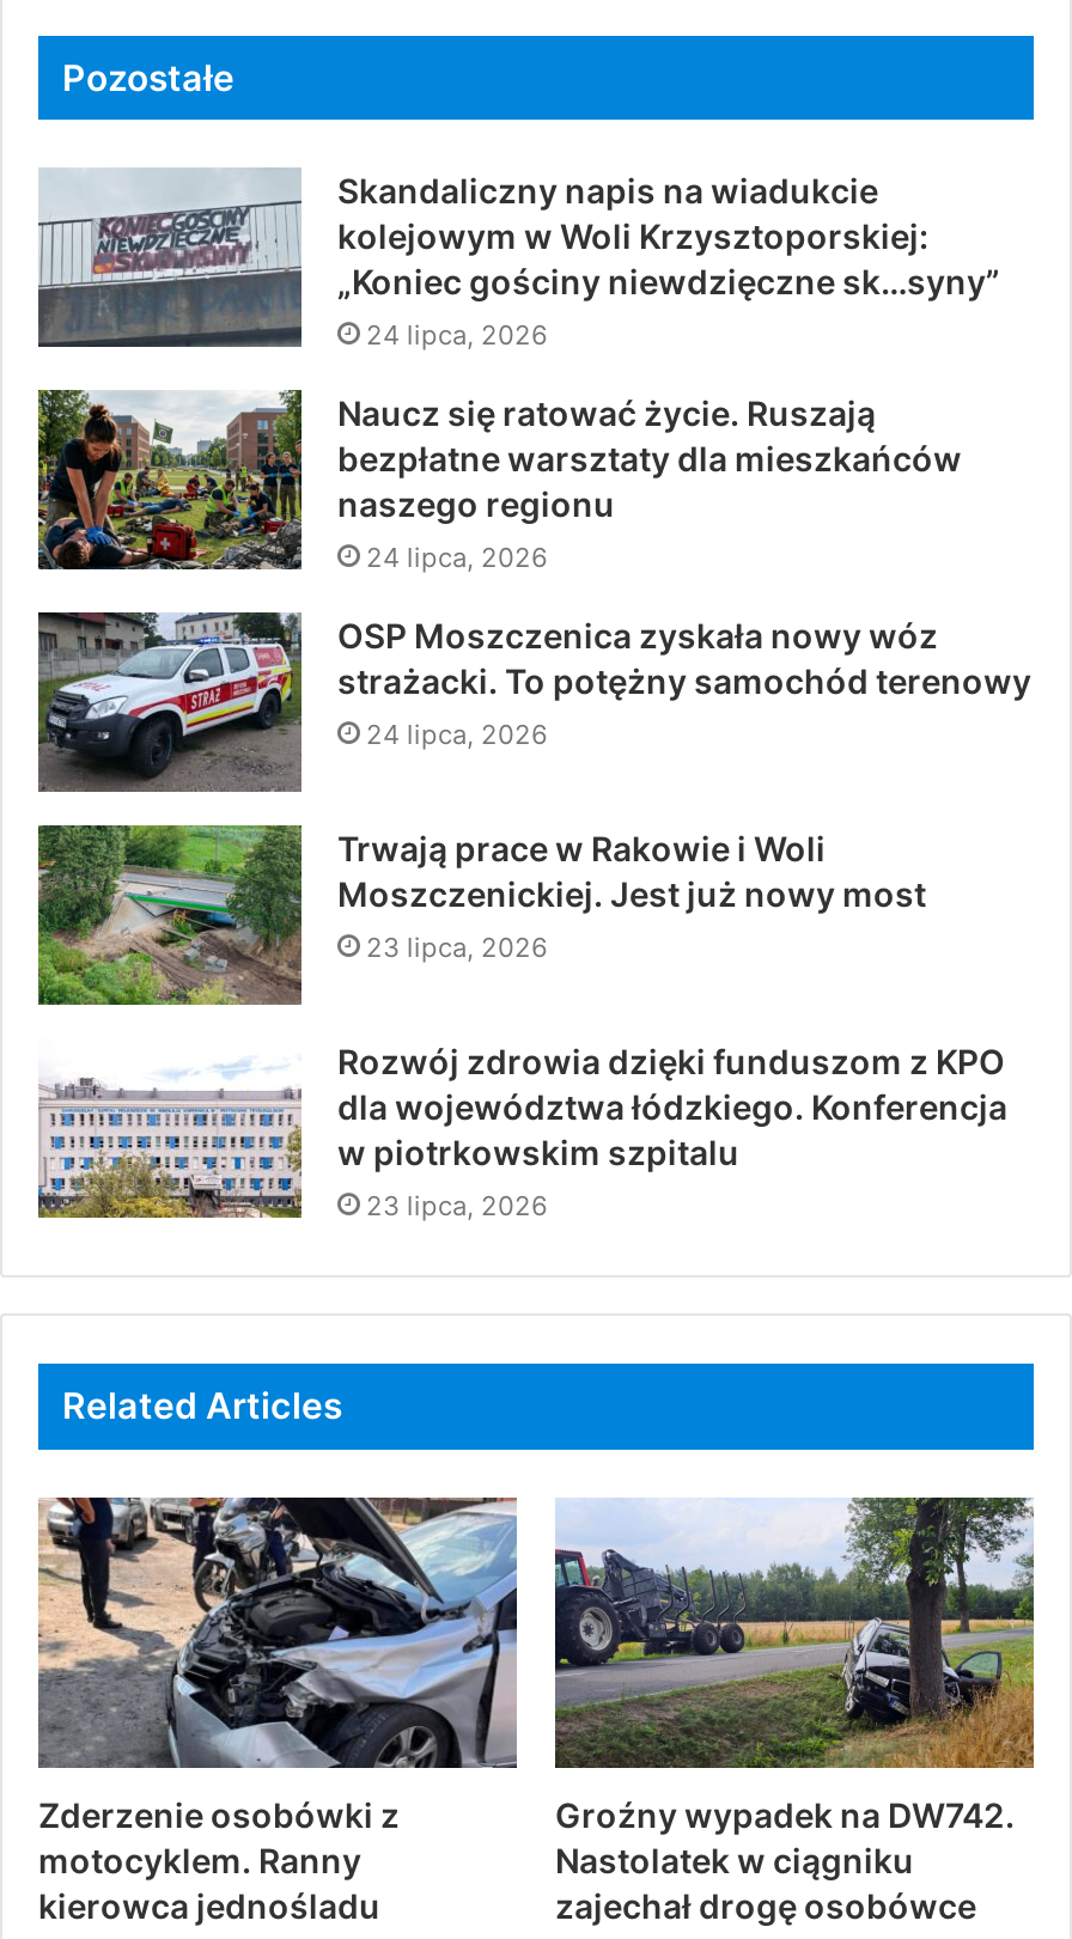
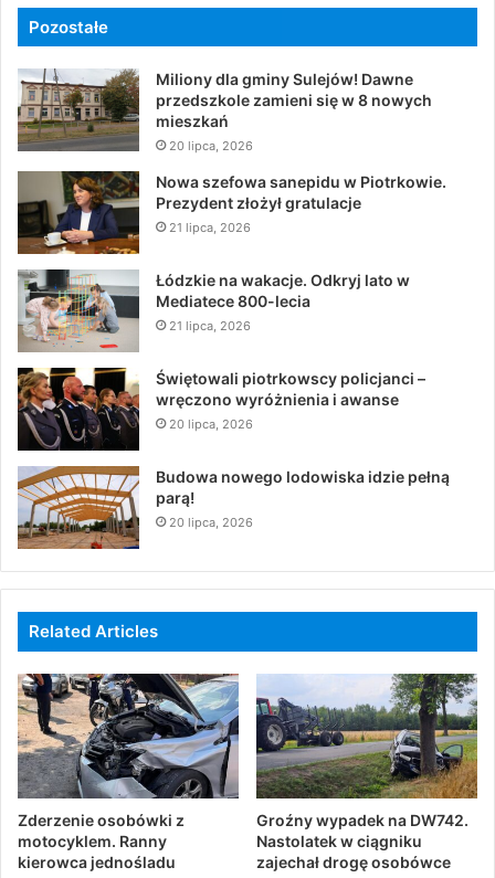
[38,170,1000,352] [image] | Skandaliczny napis na wiadukcie | kolejowym w Woli Krzysztoporskiej: | „Koniec gościny niewdzięczne sk…syny” | 24 lipca, 2026 -> [18,68,432,154] [image] | Miliony dla gminy Sulejów! Dawne | przedszkole zamieni się w 8 nowych | mieszkań | 20 lipca, 2026
[38,390,962,575] [image] | Naucz się ratować życie. Ruszają | bezpłatne warsztaty dla mieszkańców | naszego regionu | 24 lipca, 2026 -> [18,170,446,255] [image] | Nowa szefowa sanepidu w Piotrkowie. | Prezydent złożył gratulacje | 21 lipca, 2026
[38,610,1031,794] [image] | OSP Moszczenica zyskała nowy wóz | strażacki. To potężny samochód terenowy | 24 lipca, 2026 -> [18,268,410,353] [image] | Łódzkie na wakacje. Odkryj lato w | Mediatece 800-lecia | 21 lipca, 2026
[36,823,926,1007] [image] | Trwają prace w Rakowie i Woli | Moszczenickiej. Jest już nowy most | 23 lipca, 2026 -> [17,367,425,452] [image] | Świętowali piotrkowscy policjanci – | wręczono wyróżnienia i awanse | 20 lipca, 2026
[38,1041,1007,1223] [image] | Rozwój zdrowia dzięki funduszom z KPO | dla województwa łódzkiego. Konferencja | w piotrkowskim szpitalu | 23 lipca, 2026 -> [18,465,450,550] [image] | Budowa nowego lodowiska idzie pełną | parą! | 20 lipca, 2026

